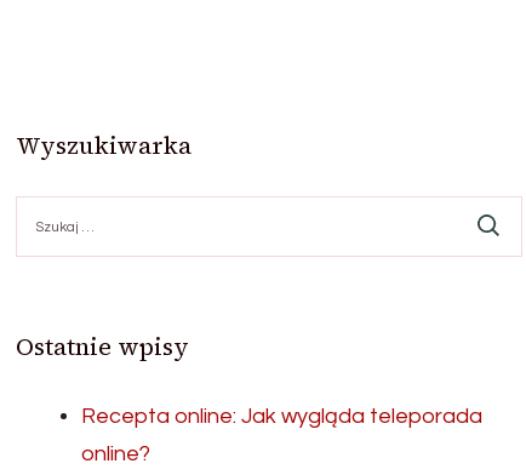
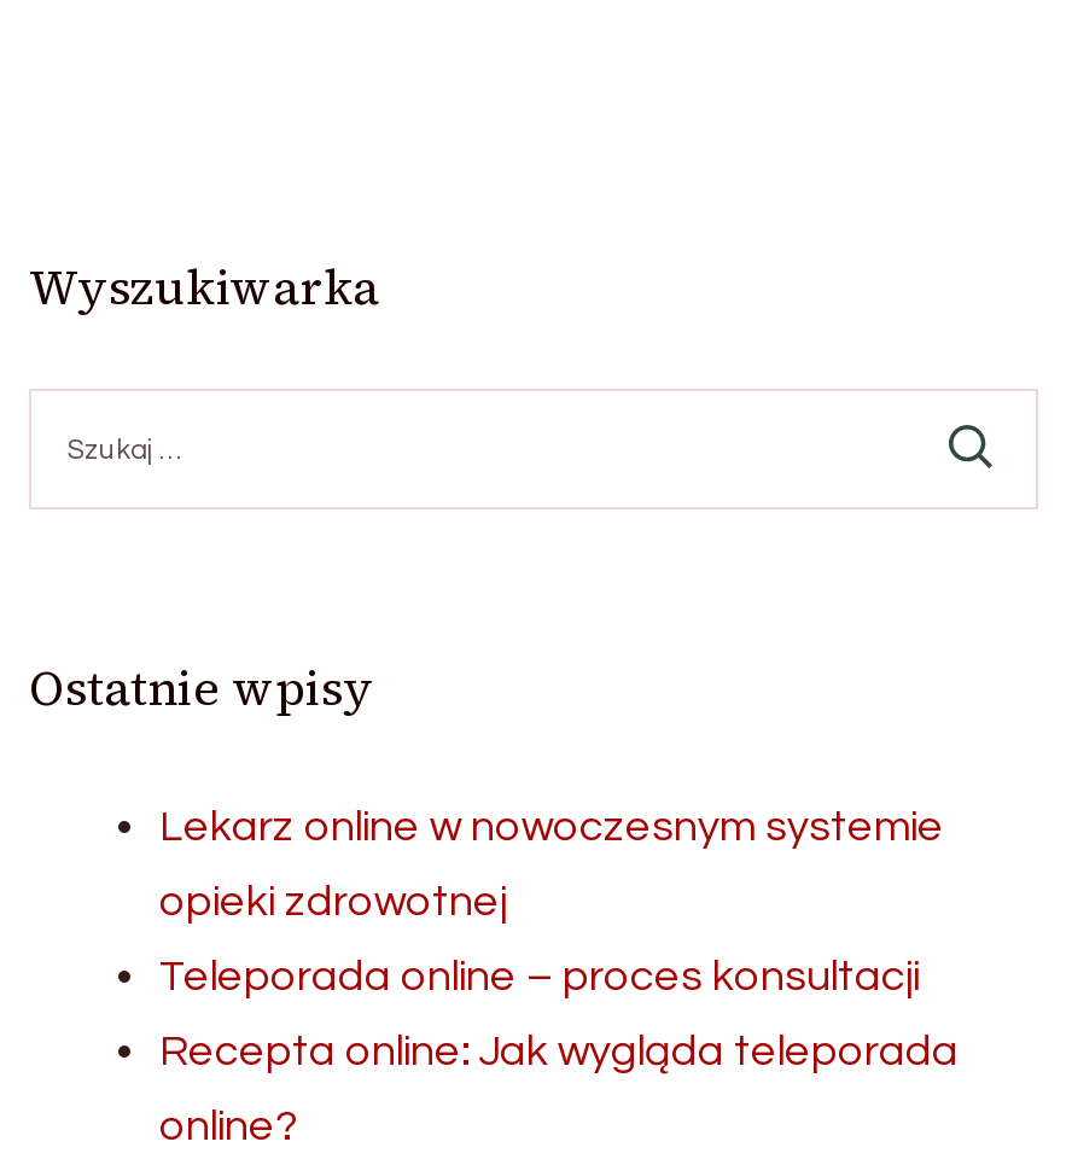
none -> [159,805,944,1001] Lekarz online w nowoczesnym systemie | opieki zdrowotnej | Teleporada online – proces konsultacji

